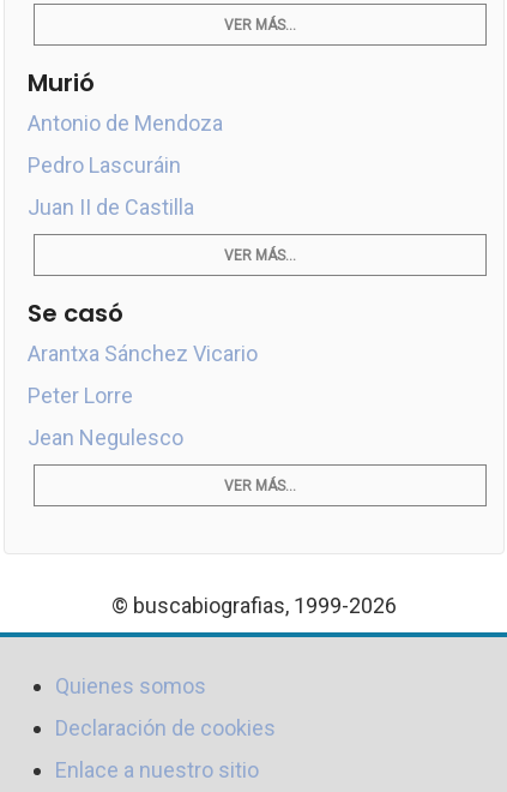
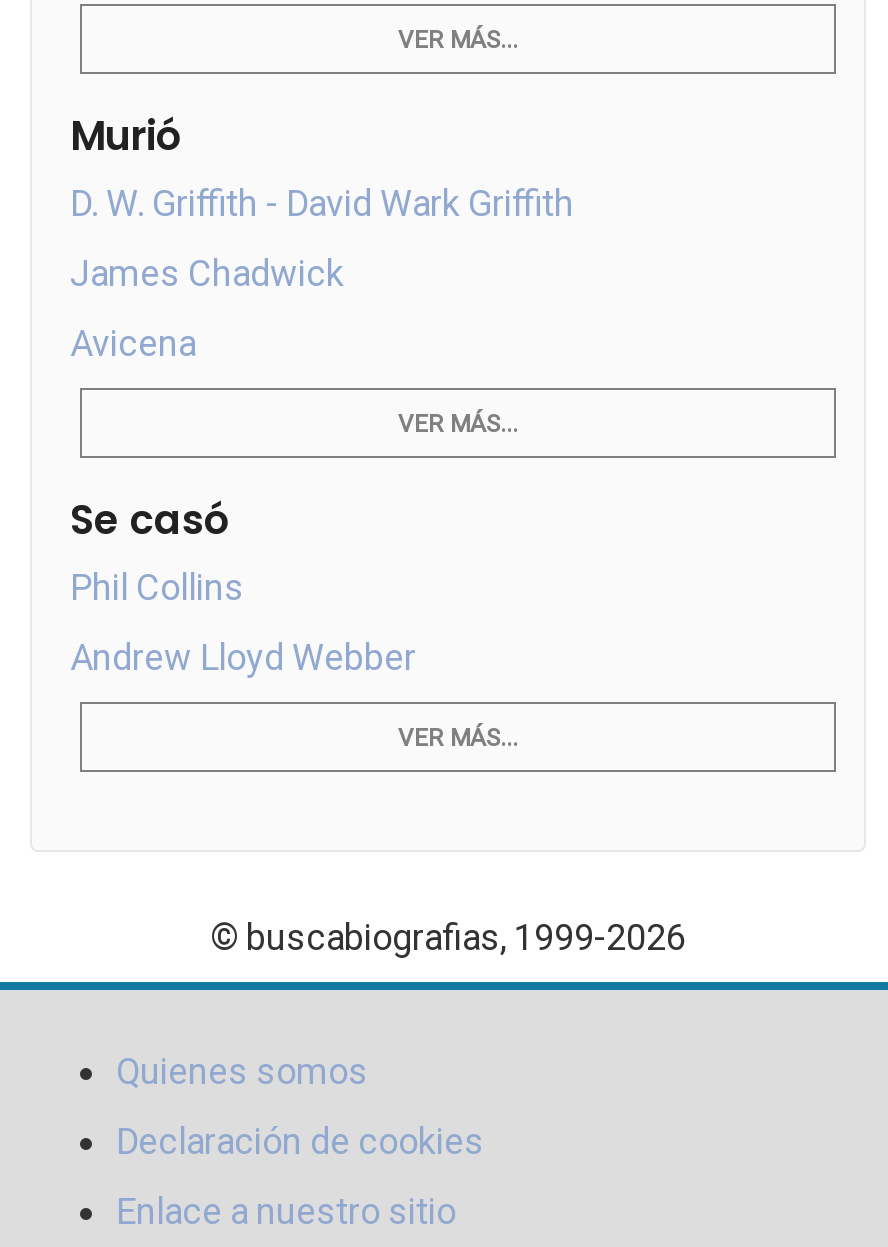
[28,110,223,136] Antonio de Mendoza -> [70,182,574,224] D. W. Griffith - David Wark Griffith
[28,152,181,178] Pedro Lascuráin -> [70,252,344,294] James Chadwick
[28,194,194,220] Juan II de Castilla -> [70,322,196,364] Avicena
[28,341,258,450] Arantxa Sánchez Vicario | Peter Lorre | Jean Negulesco -> [70,566,416,678] Phil Collins | Andrew Lloyd Webber

